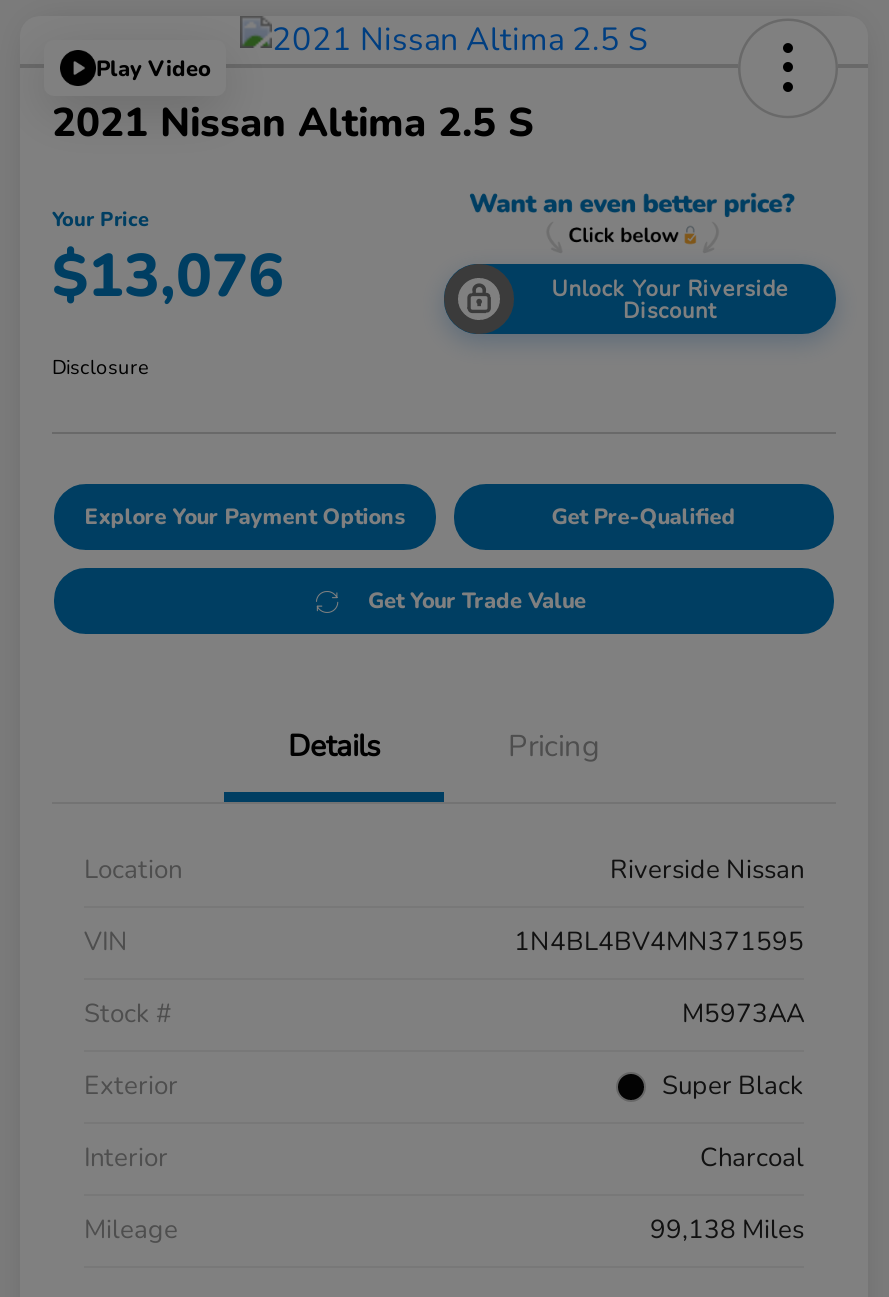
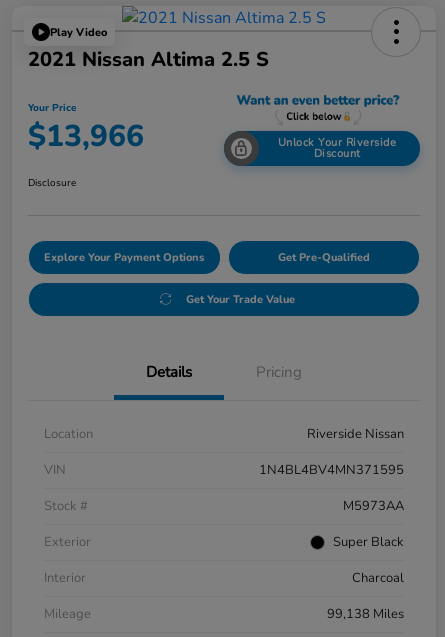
[52,236,284,318] $13,076 -> [28,116,144,157] $13,966

